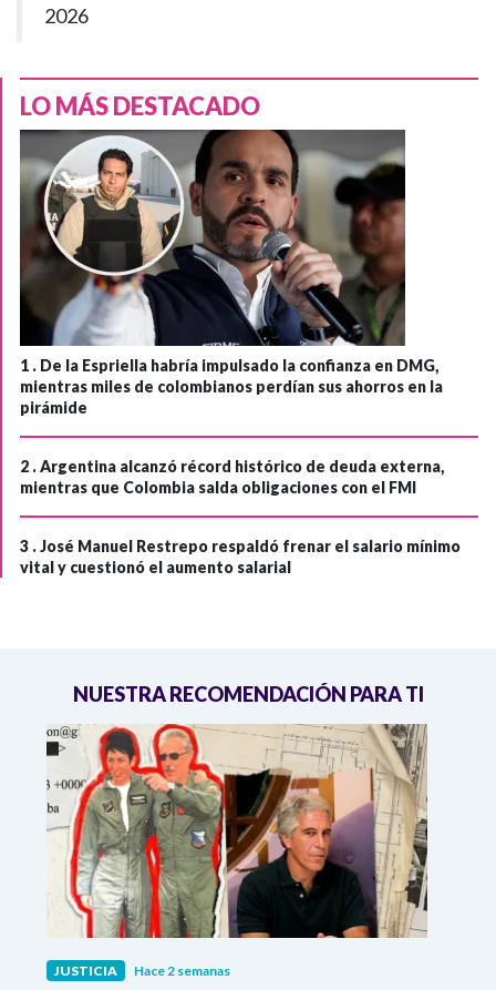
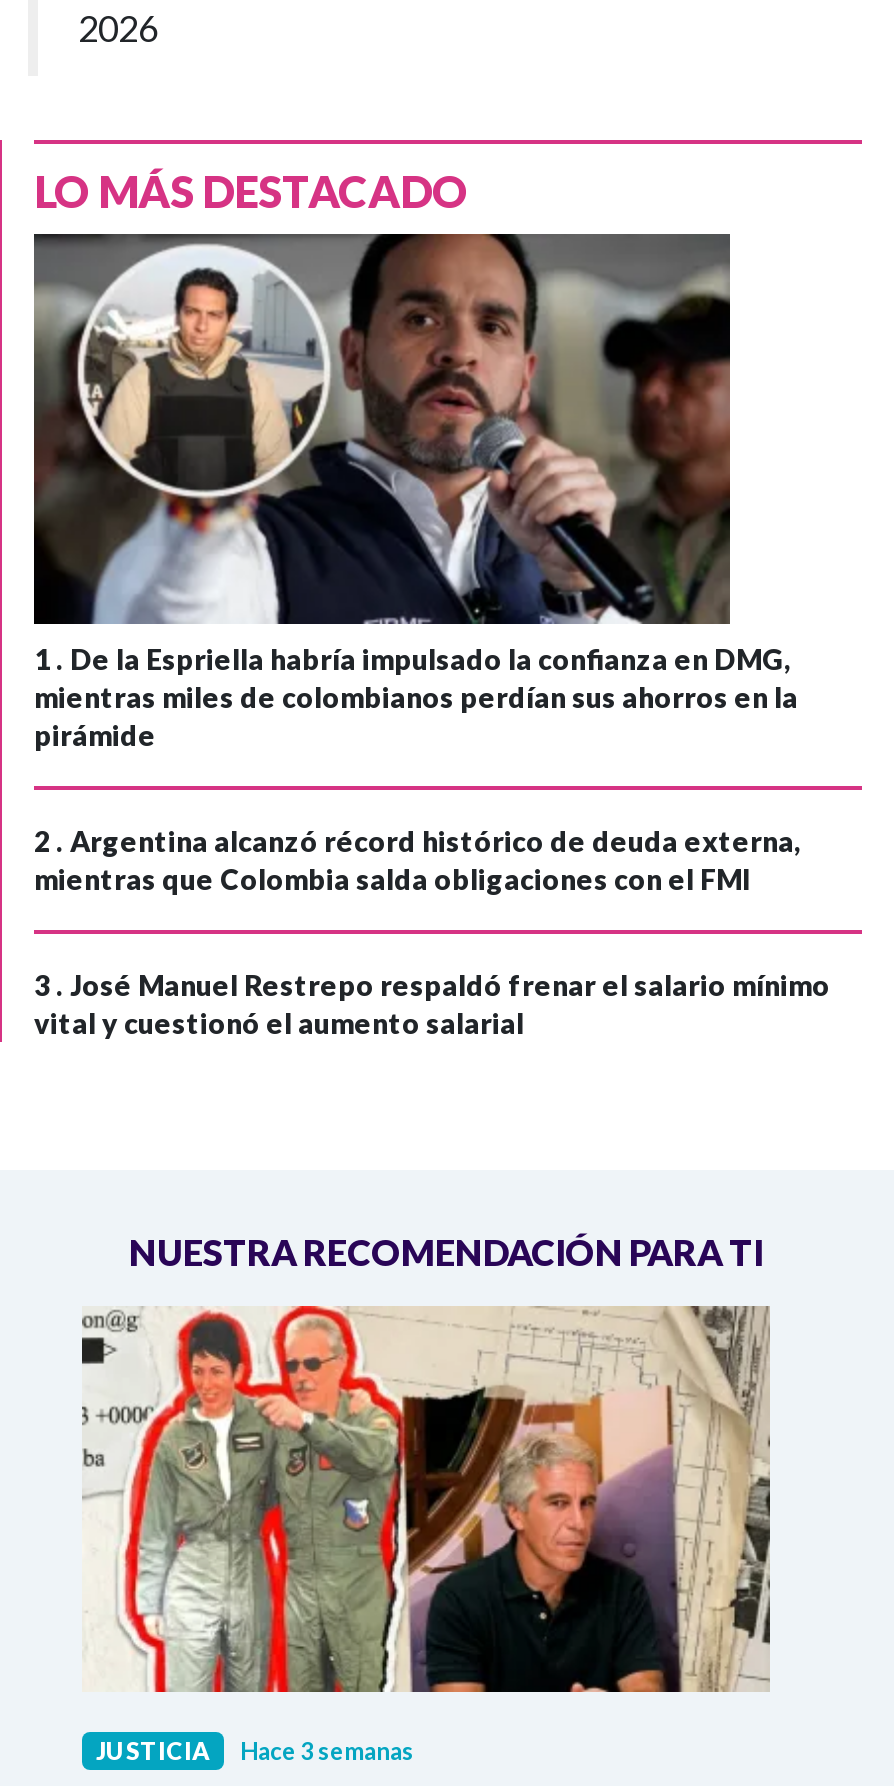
[54,962,230,978] JUSTICIA Hace 2 semanas -> [96,1735,414,1765] JUSTICIA Hace 3 semanas

